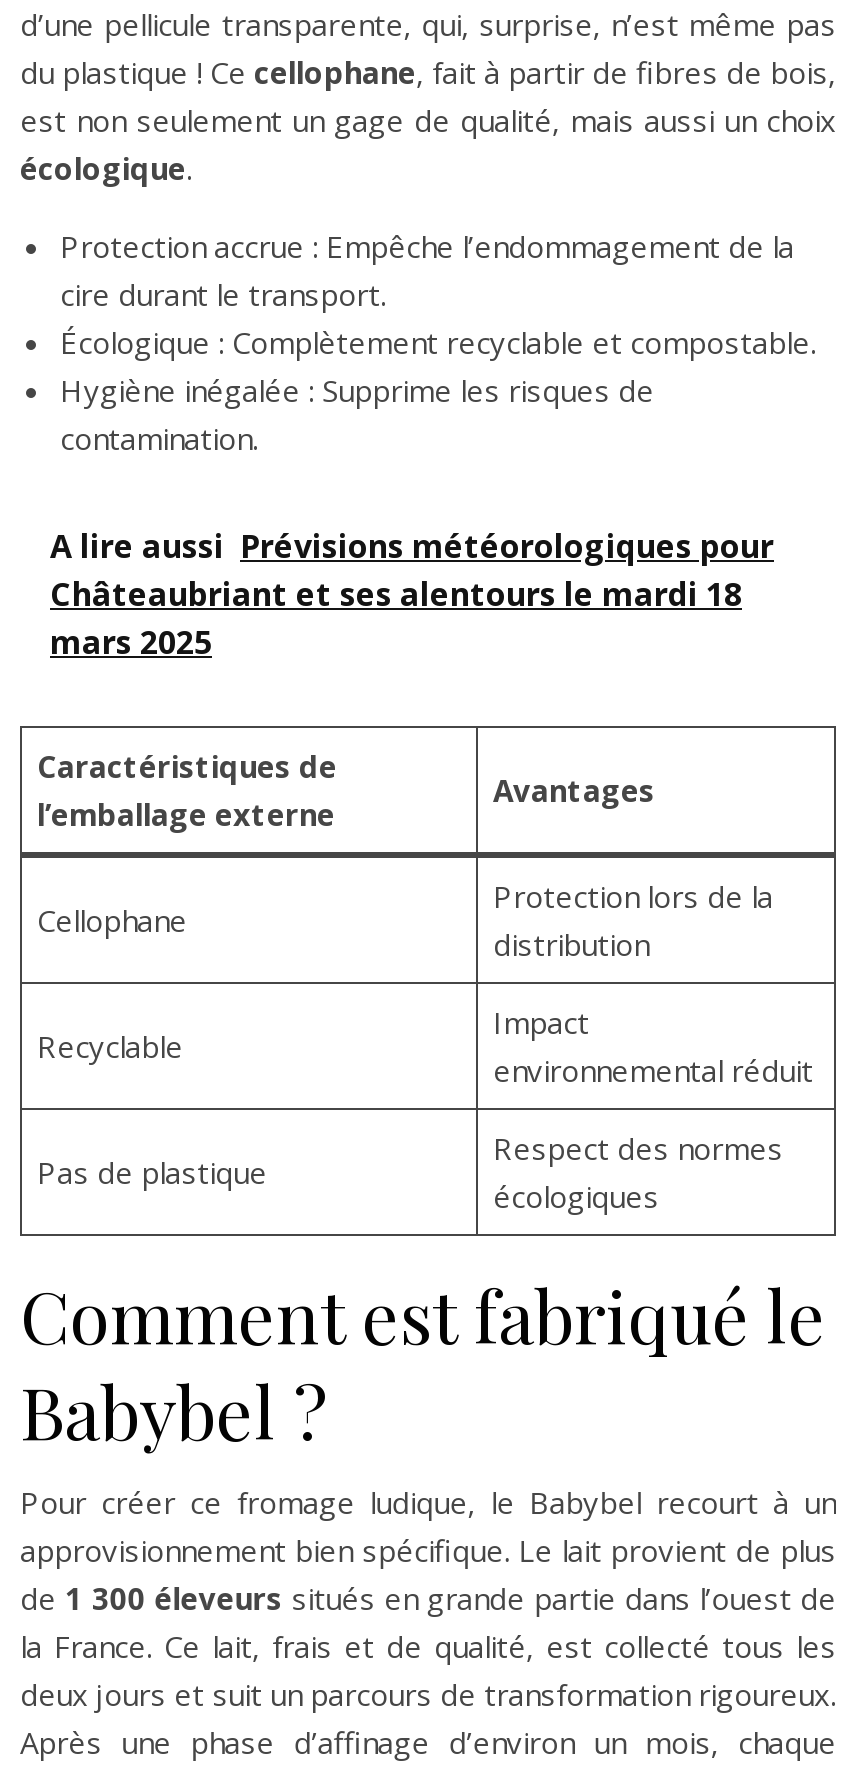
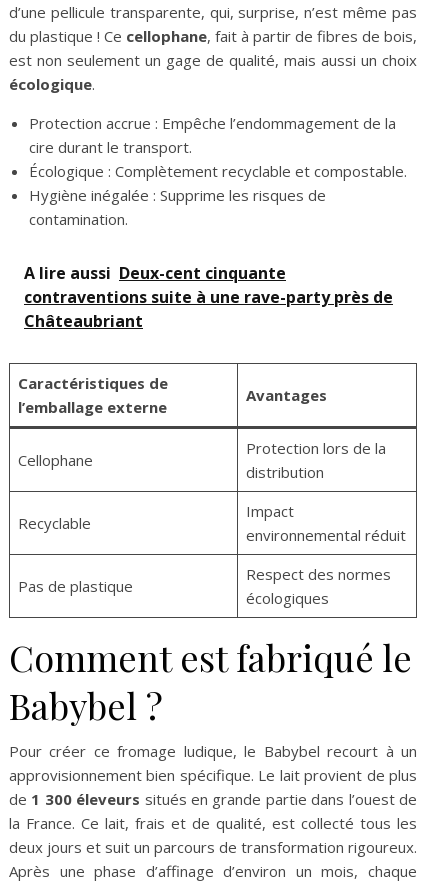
[50,524,774,664] A lire aussi Prévisions météorologiques pour | Châteaubriant et ses alentours le mardi 18 | mars 2025 -> [24,262,393,332] A lire aussi Deux-cent cinquante | contraventions suite à une rave-party près de | Châteaubriant

